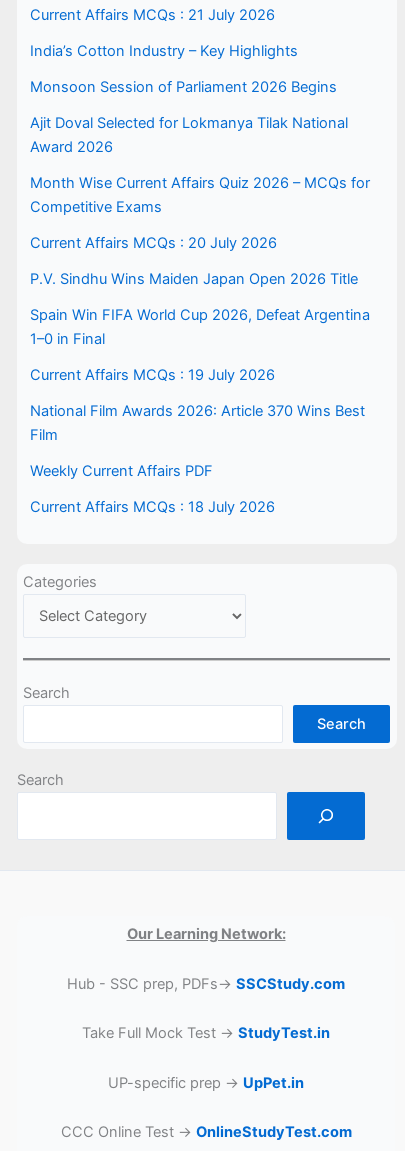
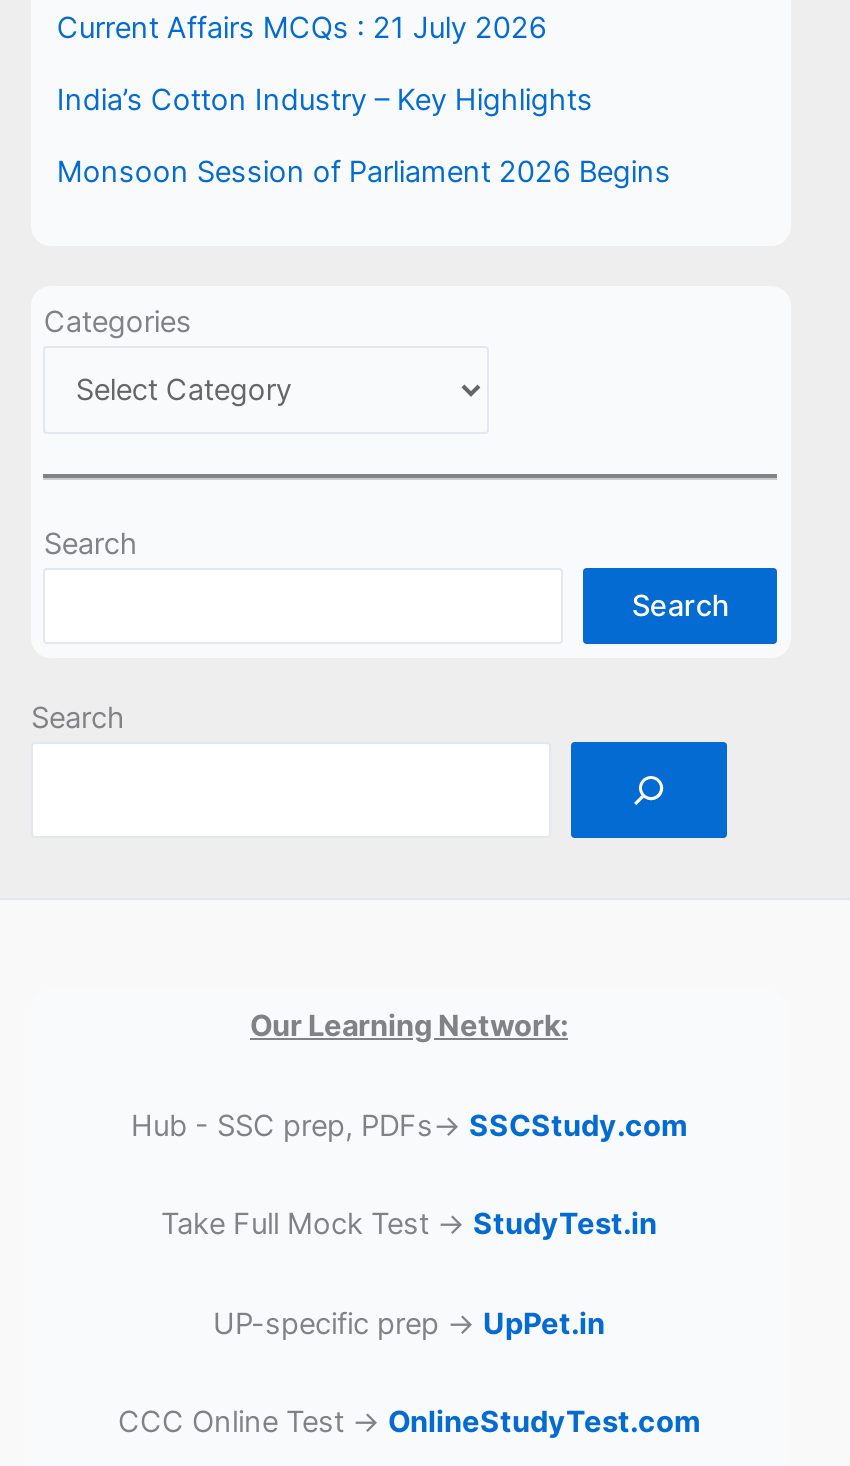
[30,114,370,516] Ajit Doval Selected for Lokmanya Tilak National | Award 2026 | Month Wise Current Affairs Quiz 2026 – MCQs for | Competitive Exams | Current Affairs MCQs : 20 July 2026 | P.V. Sindhu Wins Maiden Japan Open 2026 Title | Spain Win FIFA World Cup 2026, Defeat Argentina | 1–0 in Final | Current Affairs MCQs : 19 July 2026 | National Film Awards 2026: Article 370 Wins Best | Film | Weekly Current Affairs PDF | Current Affairs MCQs : 18 July 2026 -> none

